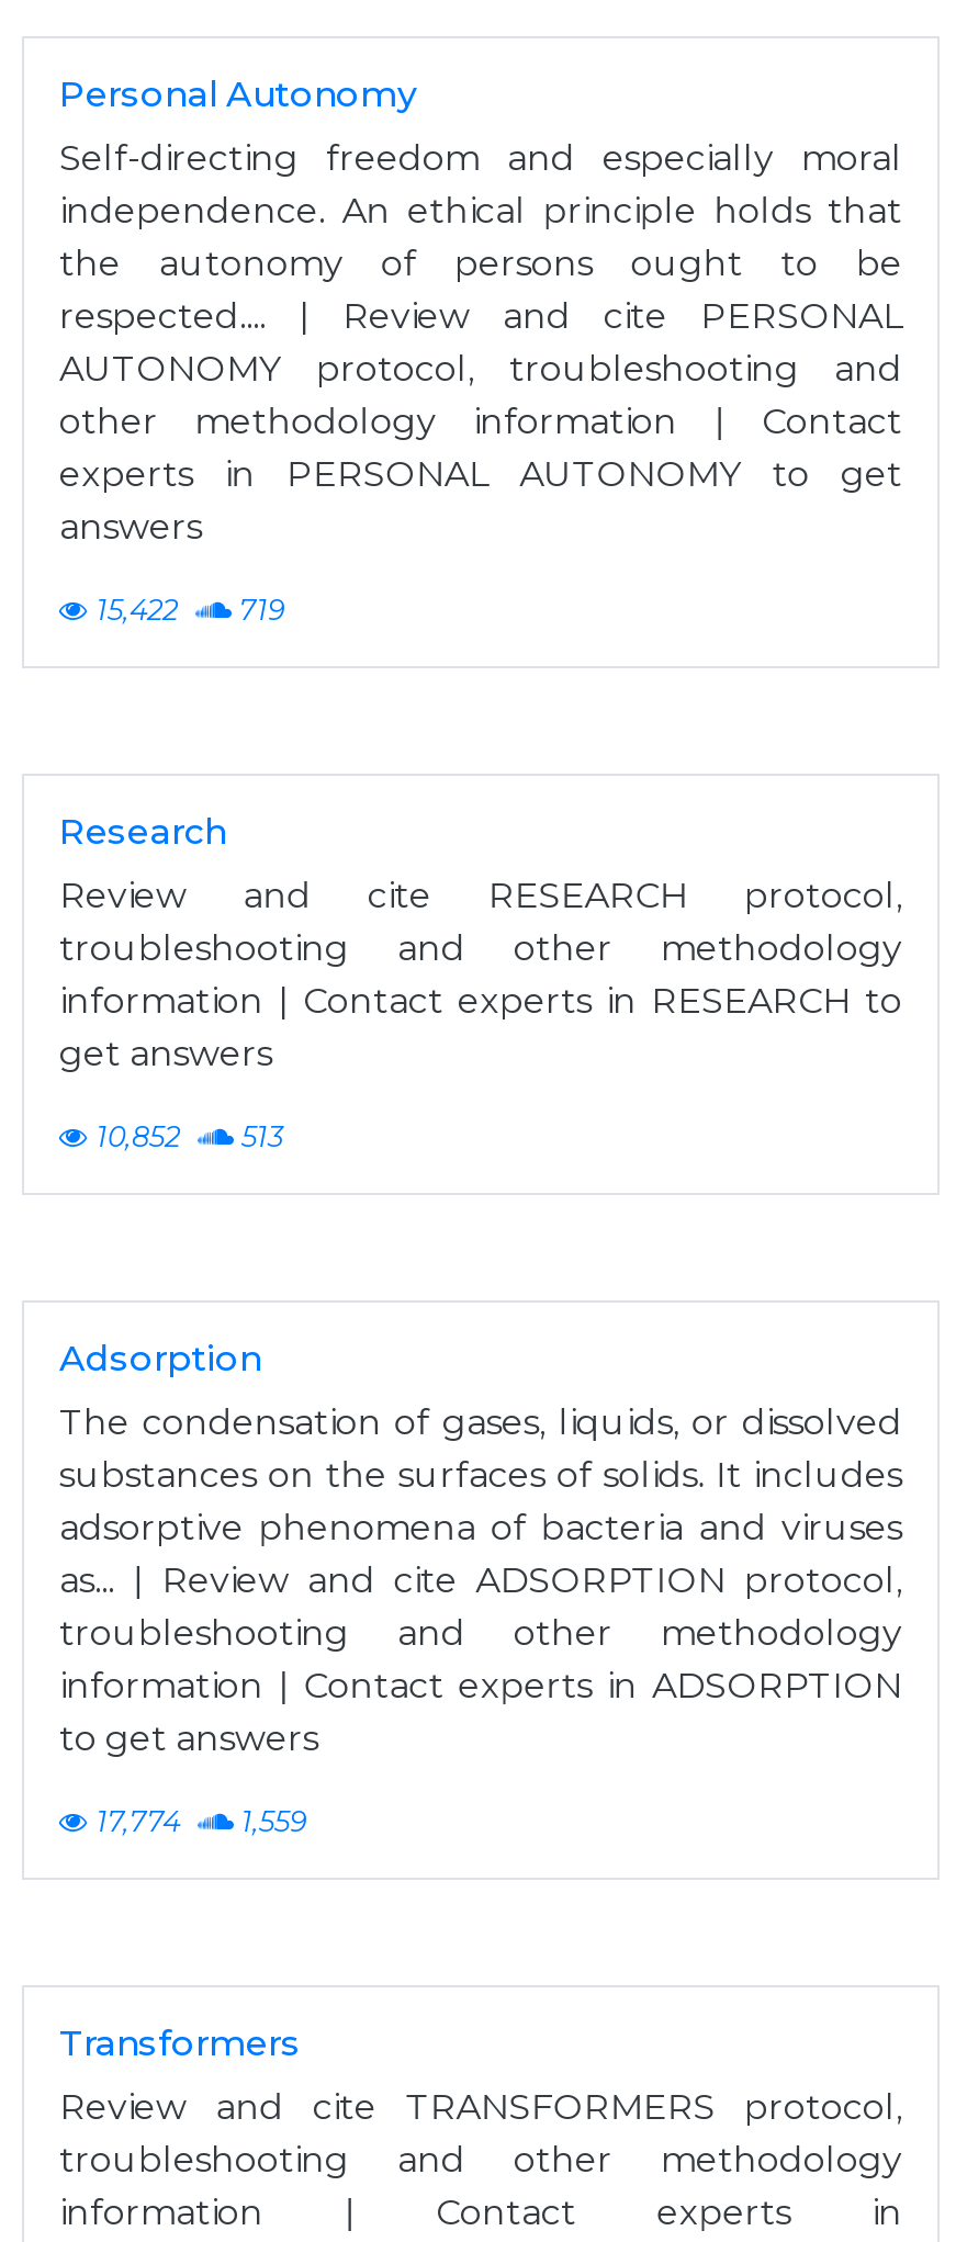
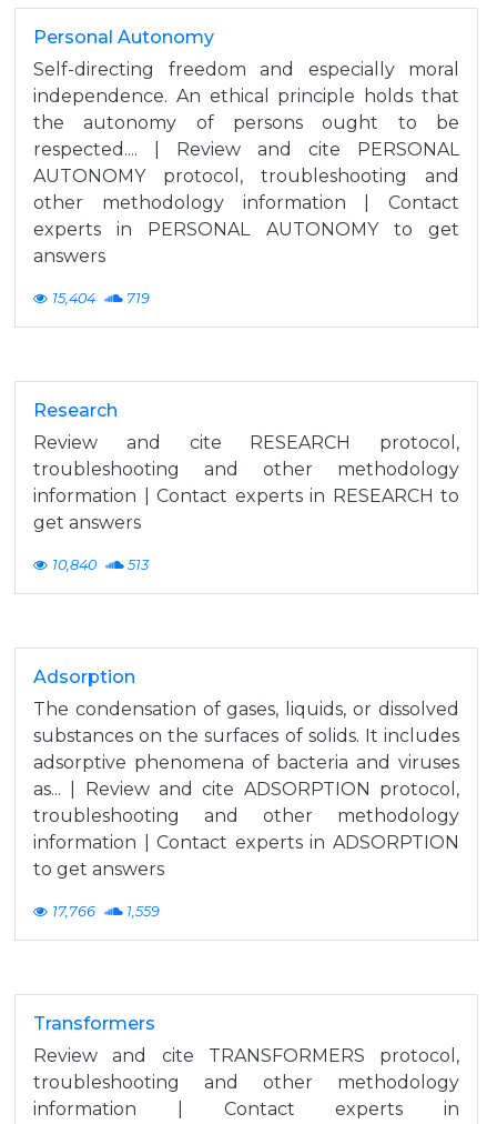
[97,593,285,626] 15,422 719 -> [52,290,150,306] 15,404 719
[97,1120,283,1153] 10,852 513 -> [52,556,149,573] 10,840 513
[97,1805,307,1837] 17,774 1,559 -> [52,903,160,919] 17,766 1,559

